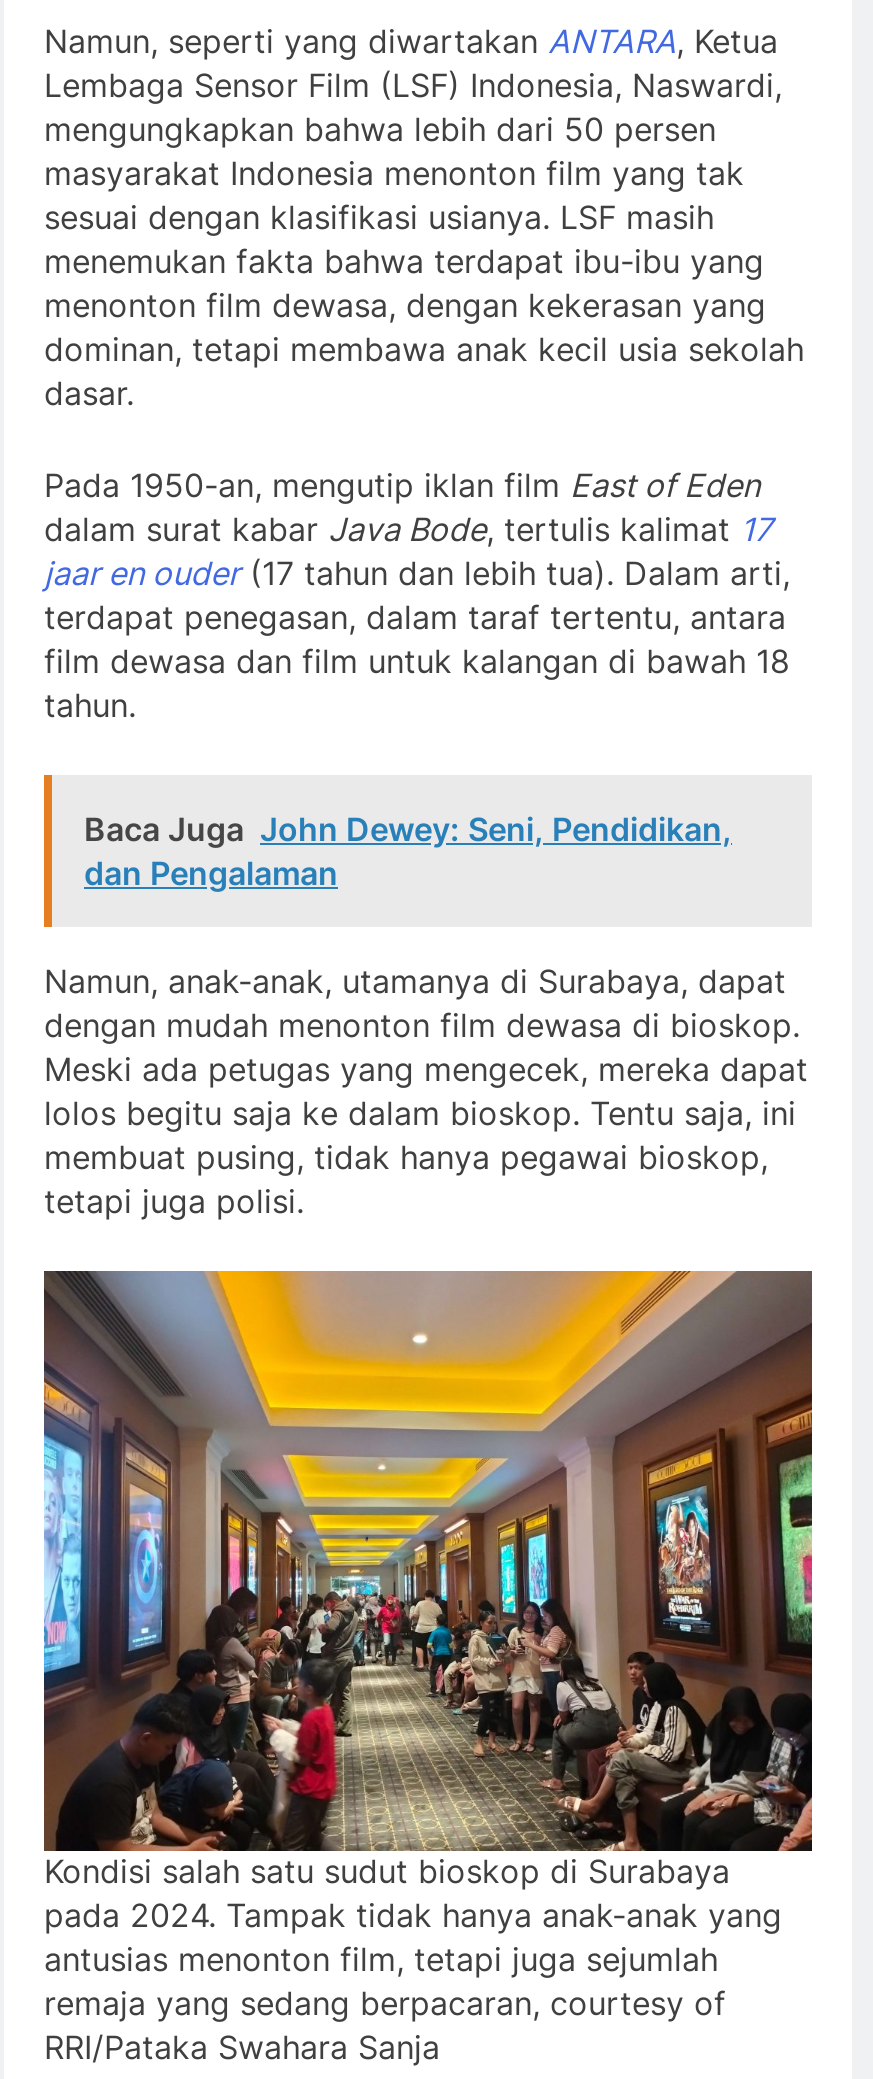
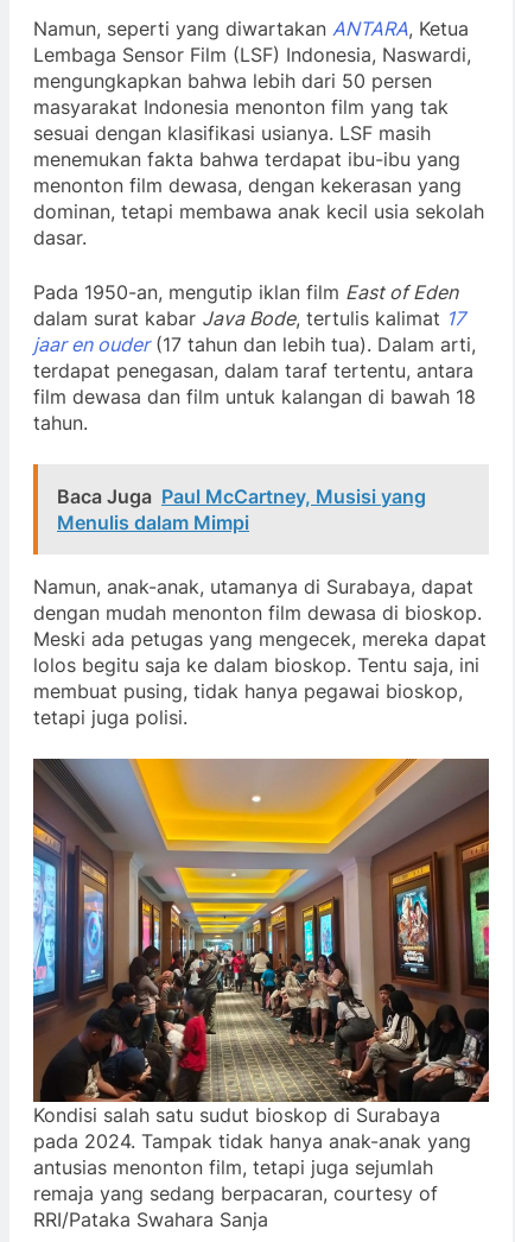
[84,810,732,894] Baca Juga John Dewey: Seni, Pendidikan, | dan Pengalaman -> [57,485,426,535] Baca Juga Paul McCartney, Musisi yang | Menulis dalam Mimpi

